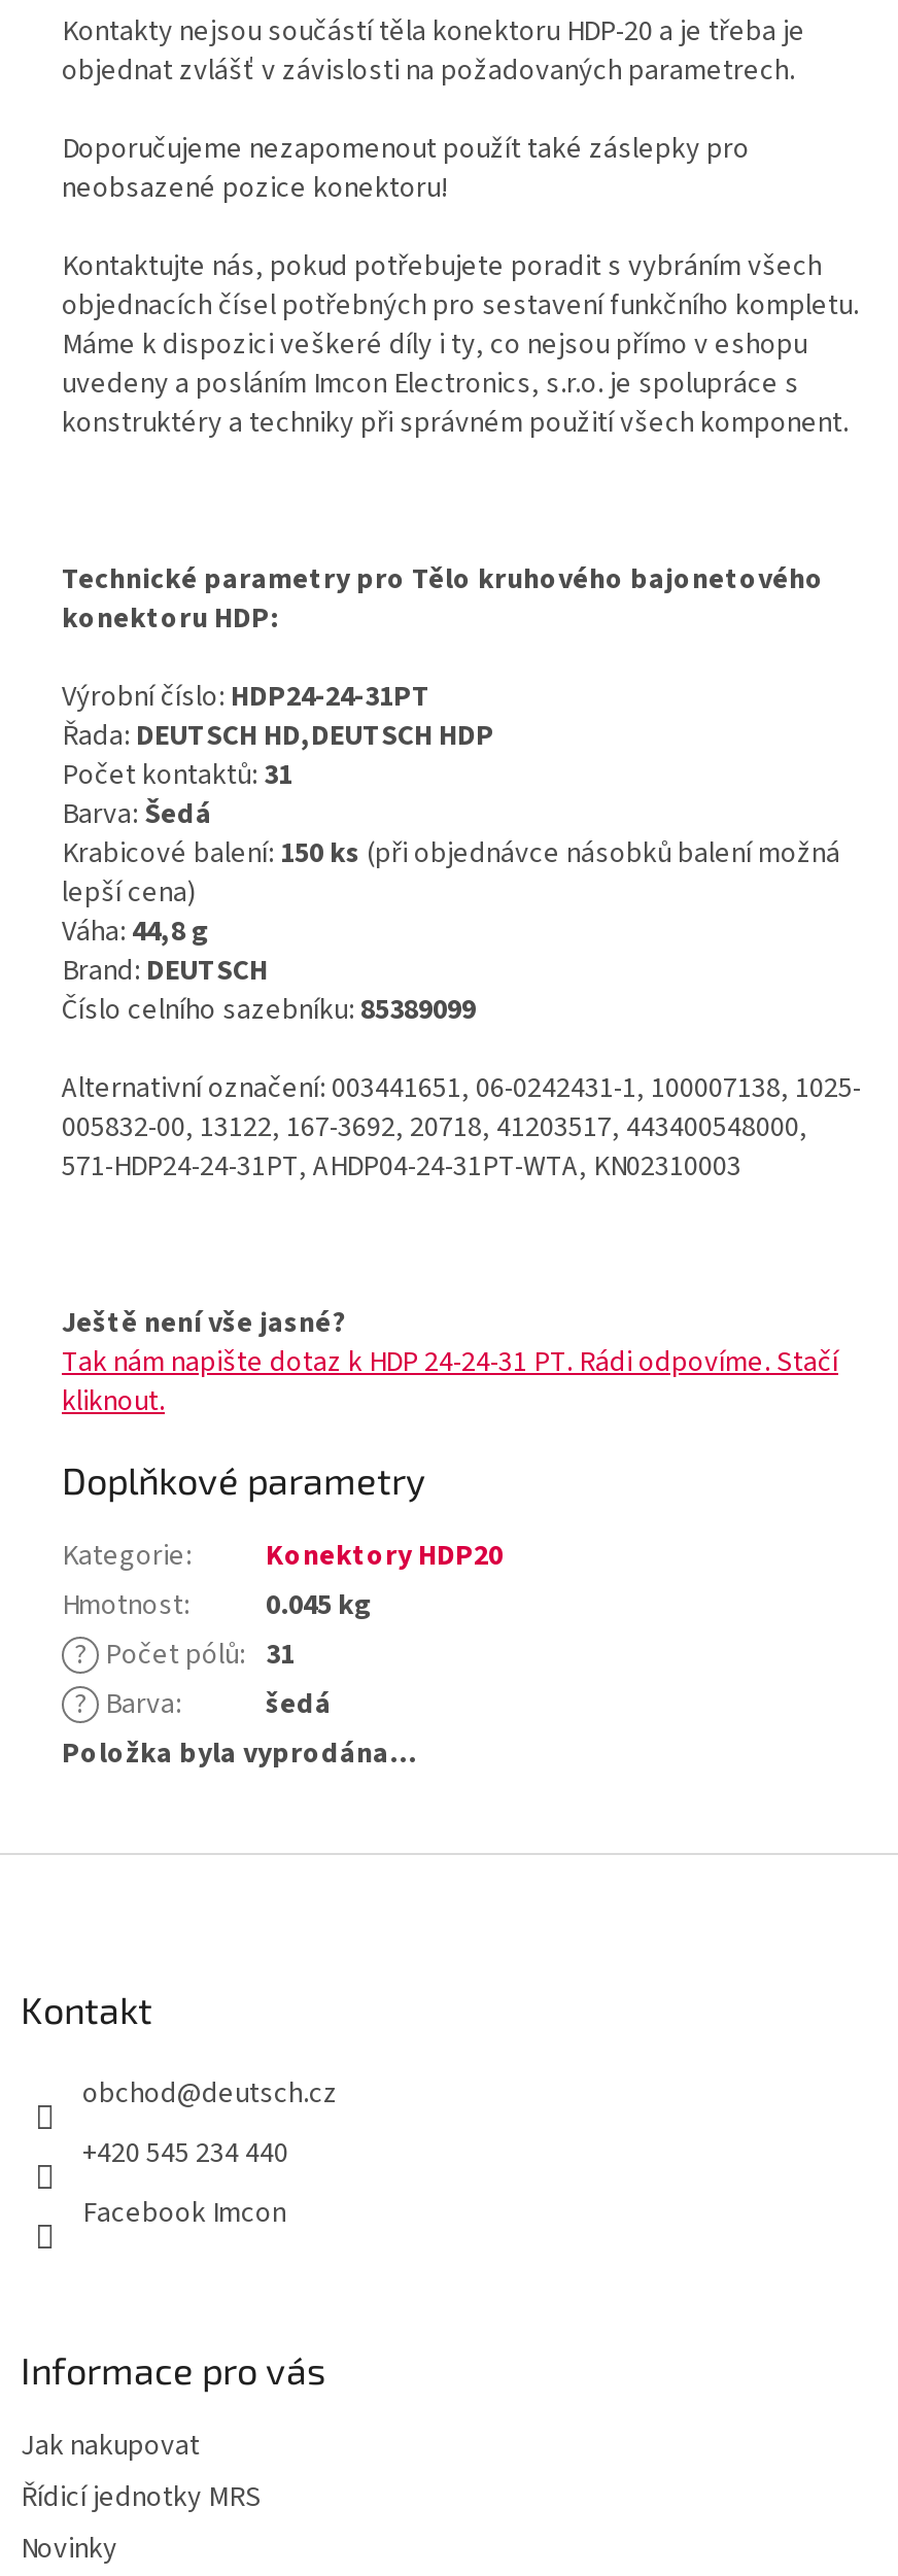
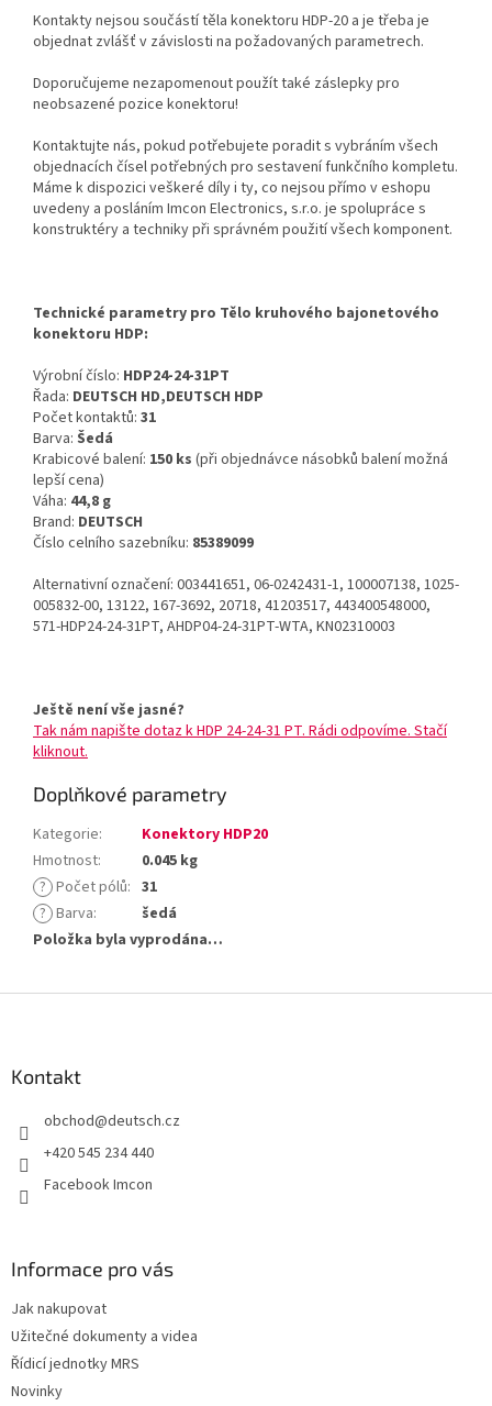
none -> [11,1326,198,1348] Užitečné dokumenty a videa

